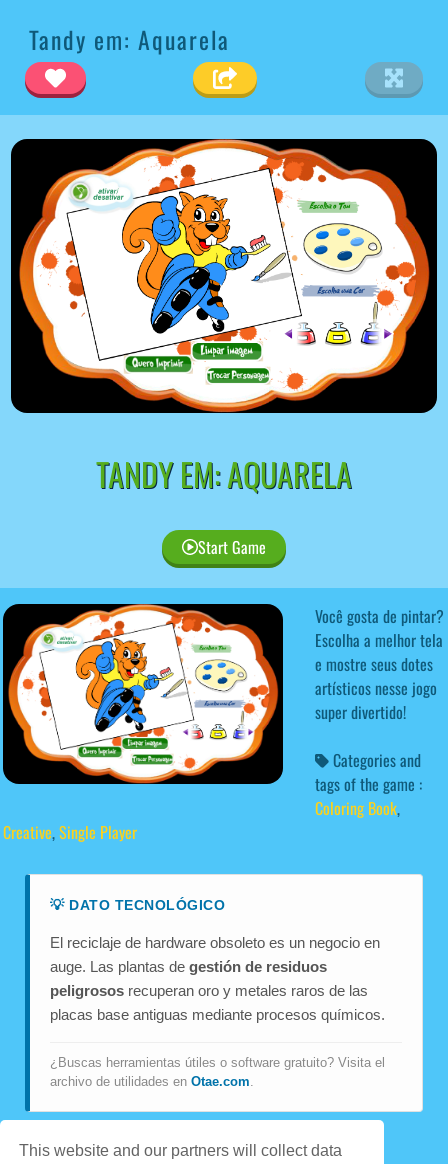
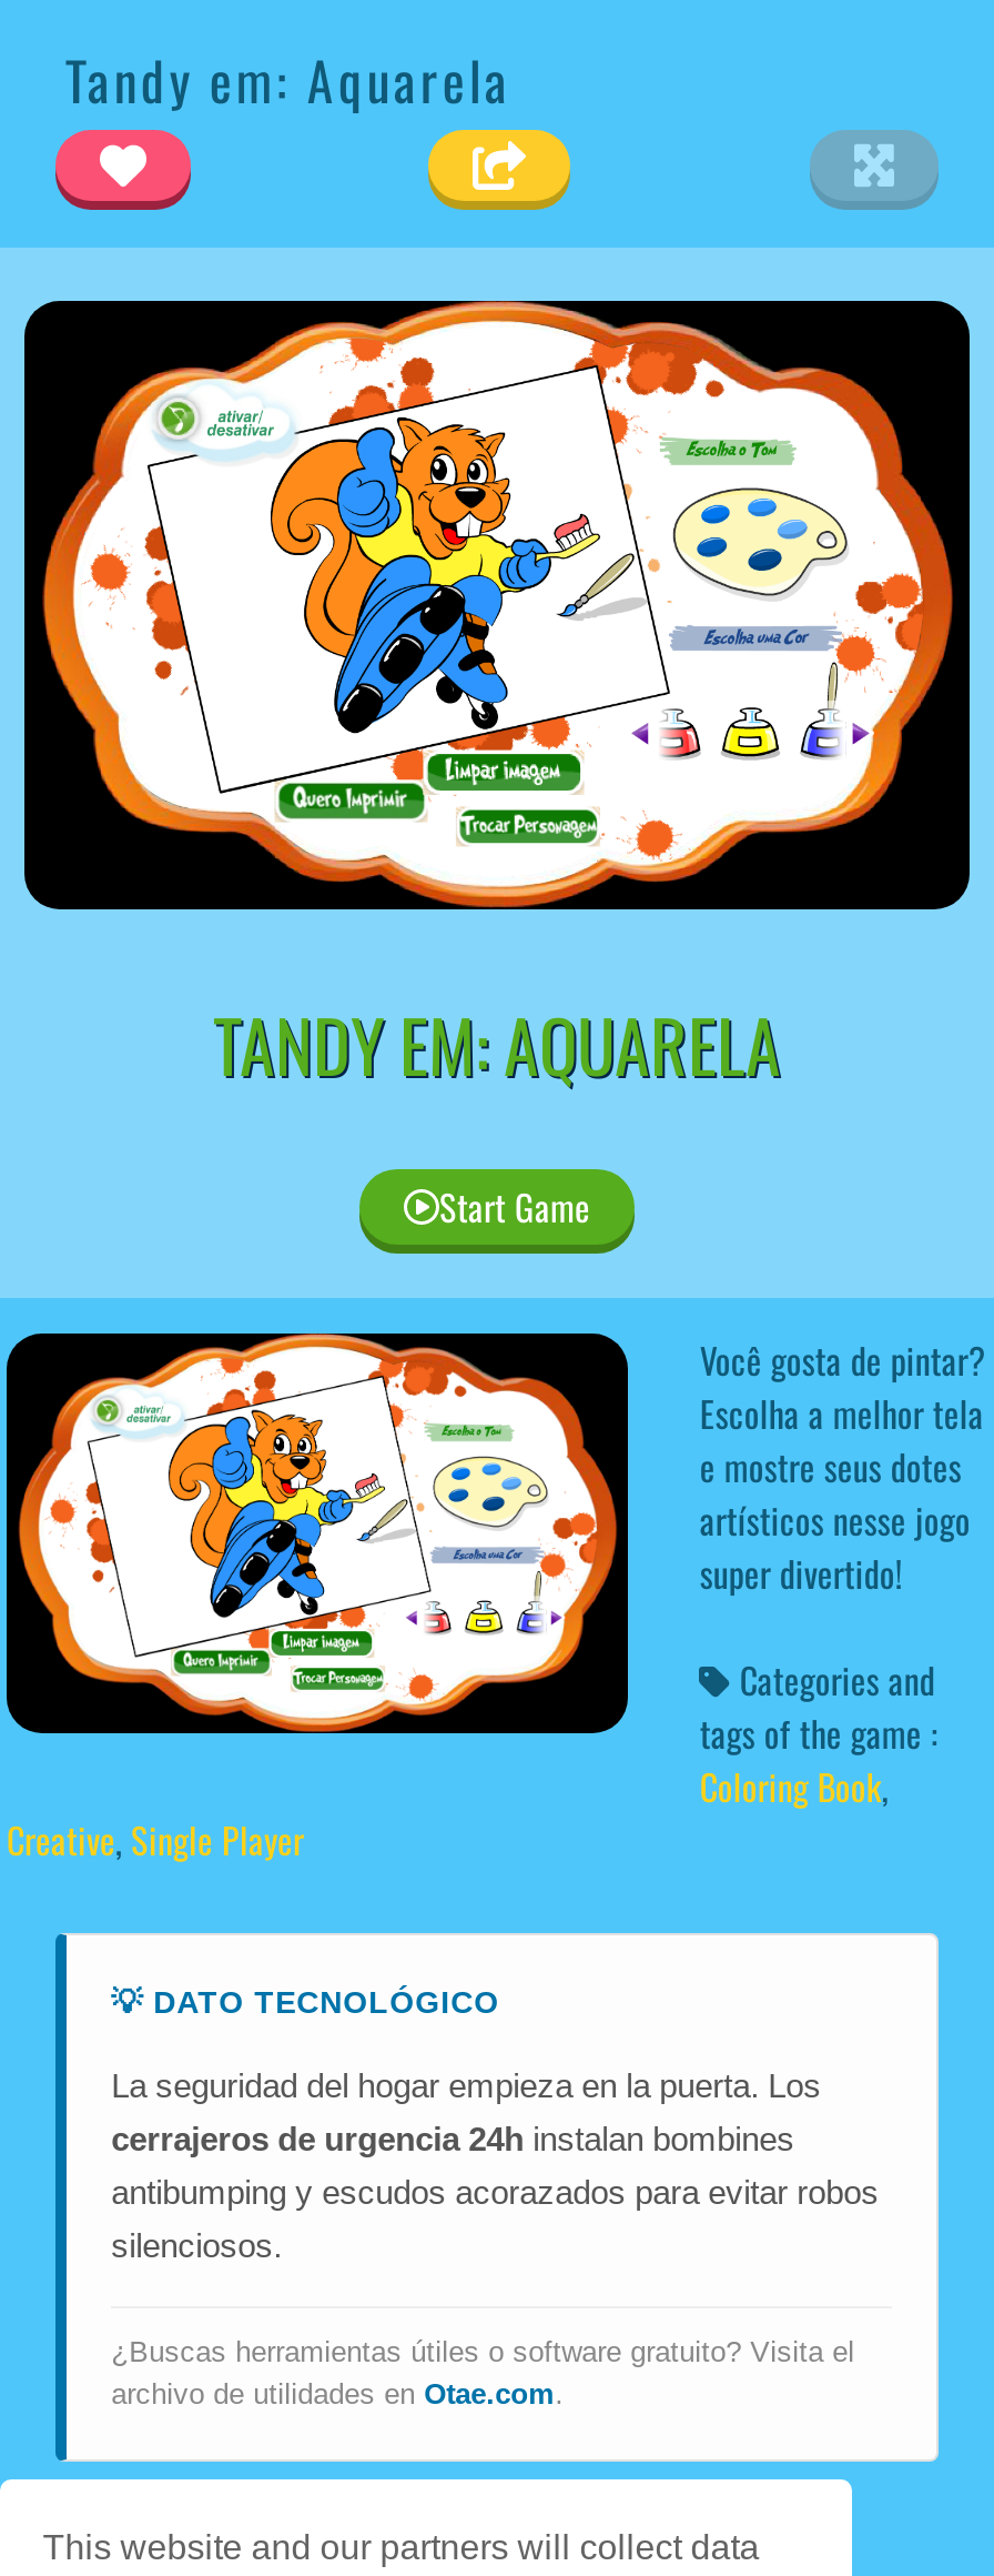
[50,933,385,1022] El reciclaje de hardware obsoleto es un negocio en | auge. Las plantas de gestión de residuos | peligrosos recuperan oro y metales raros de las | placas base antiguas mediante procesos químicos. -> [111,2065,879,2263] La seguridad del hogar empieza en la puerta. Los | cerrajeros de urgencia 24h instalan bombines | antibumping y escudos acorazados para evitar robos | silenciosos.

